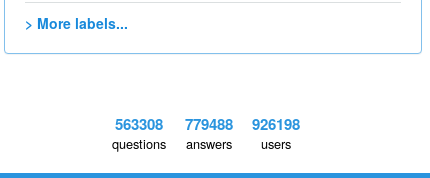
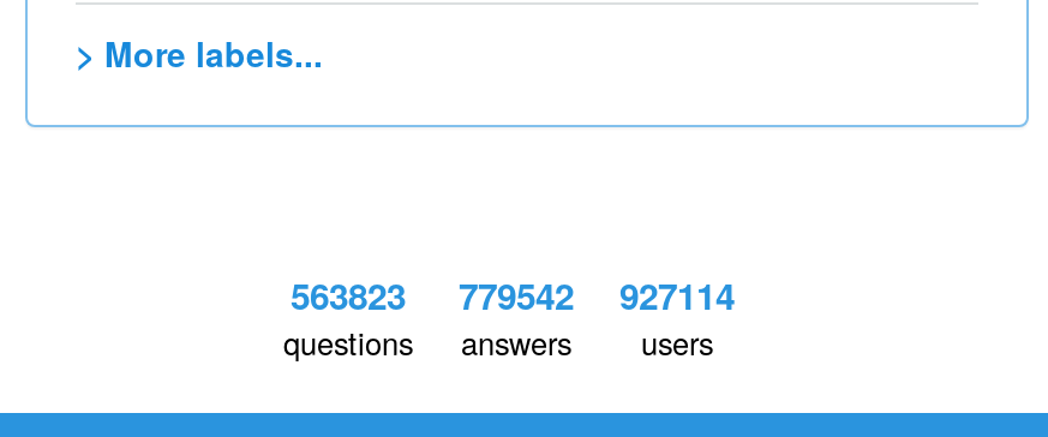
[114,113,162,135] 563308 -> [291,269,406,322] 563823
[184,113,232,135] 779488 -> [459,269,574,322] 779542
[251,113,299,135] 926198 -> [619,269,735,322] 927114

